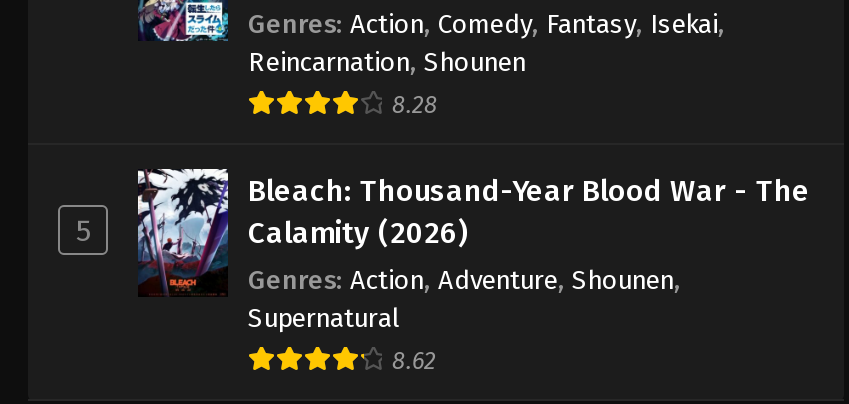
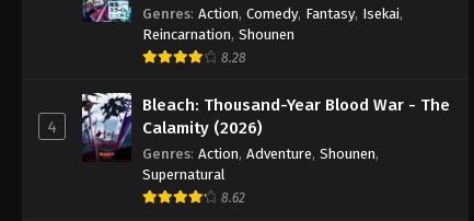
[76,213,90,249] 5 -> [47,117,57,136] 4

